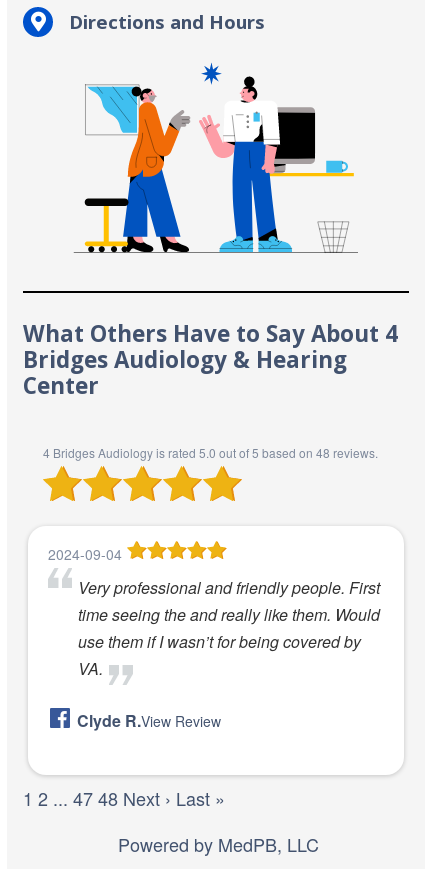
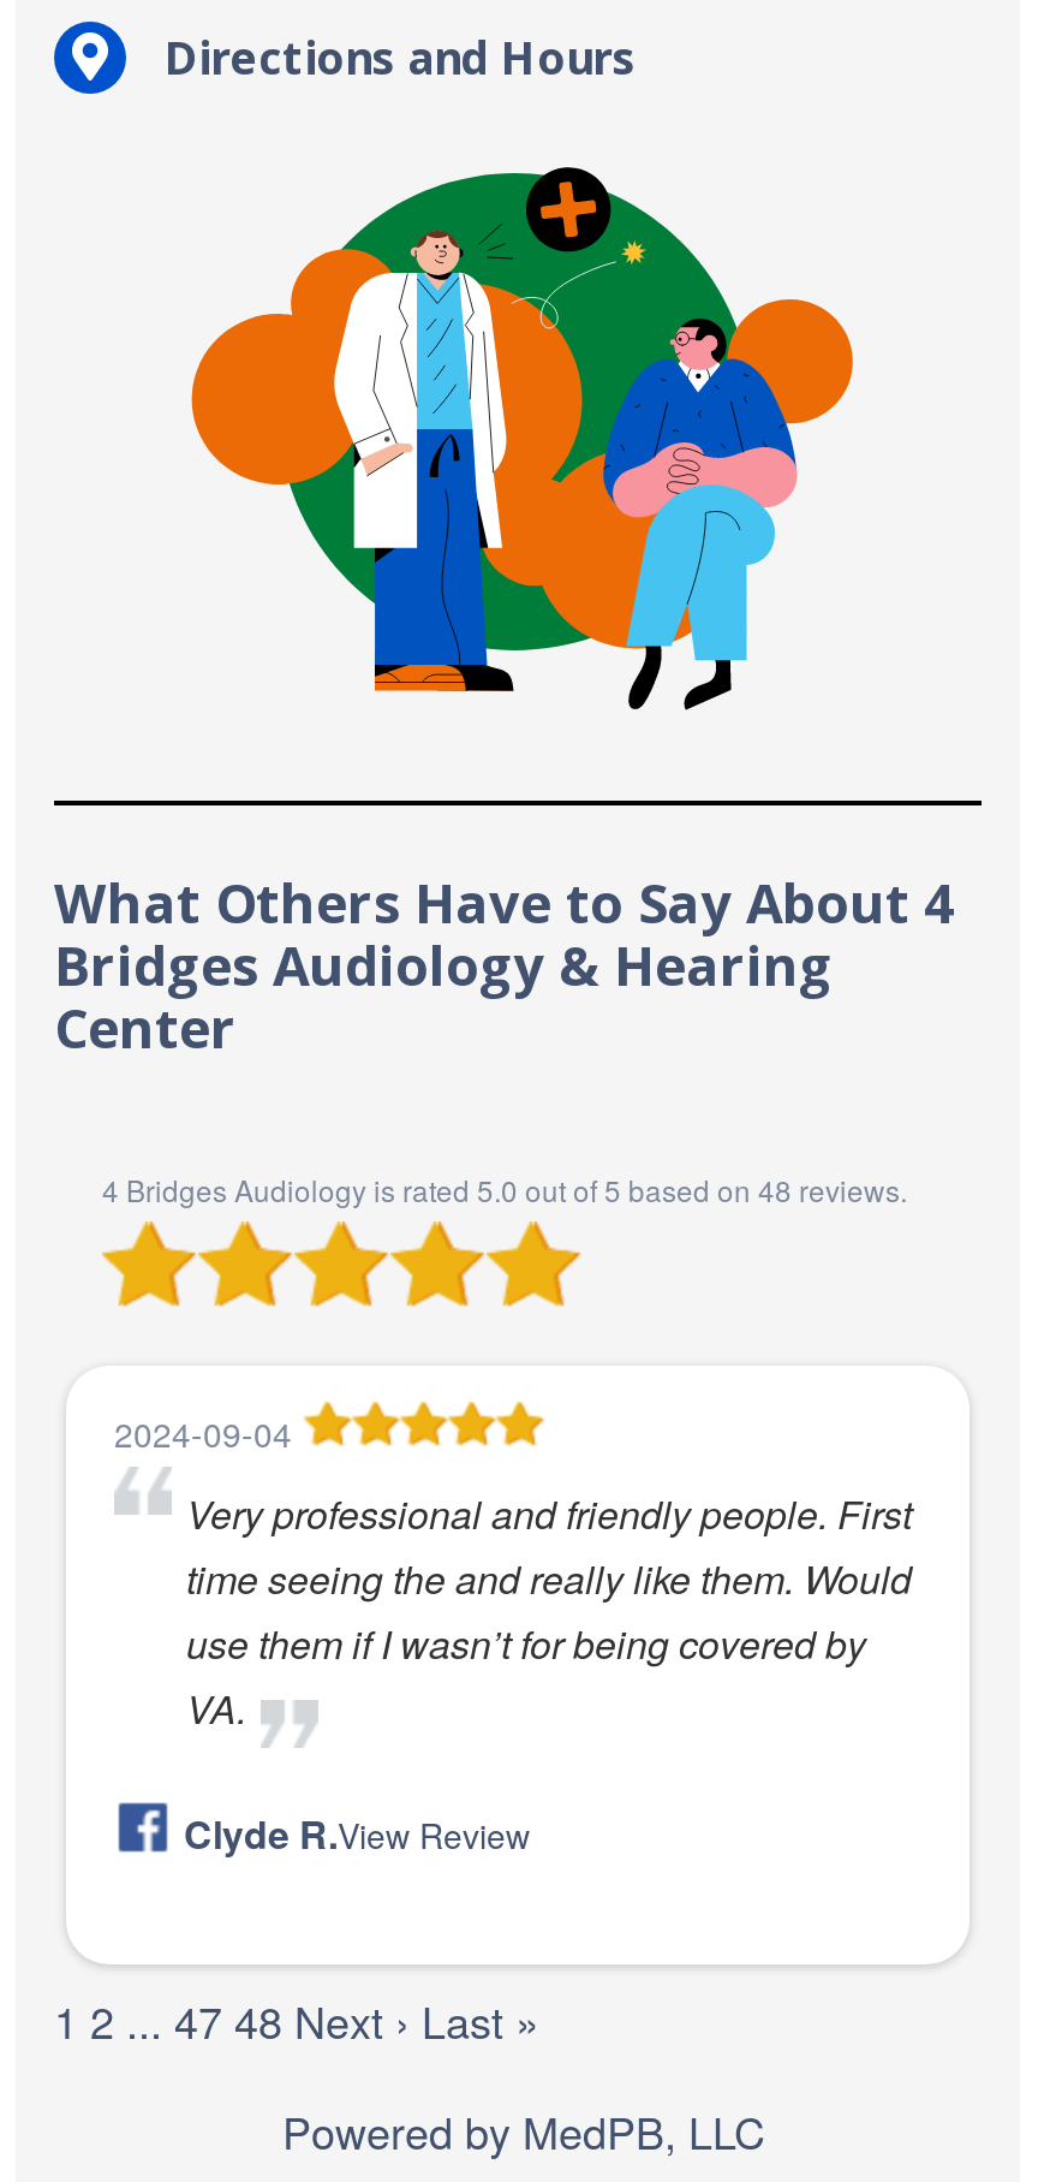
[74,63,358,254] [image] -> [189,163,857,709] [image]

